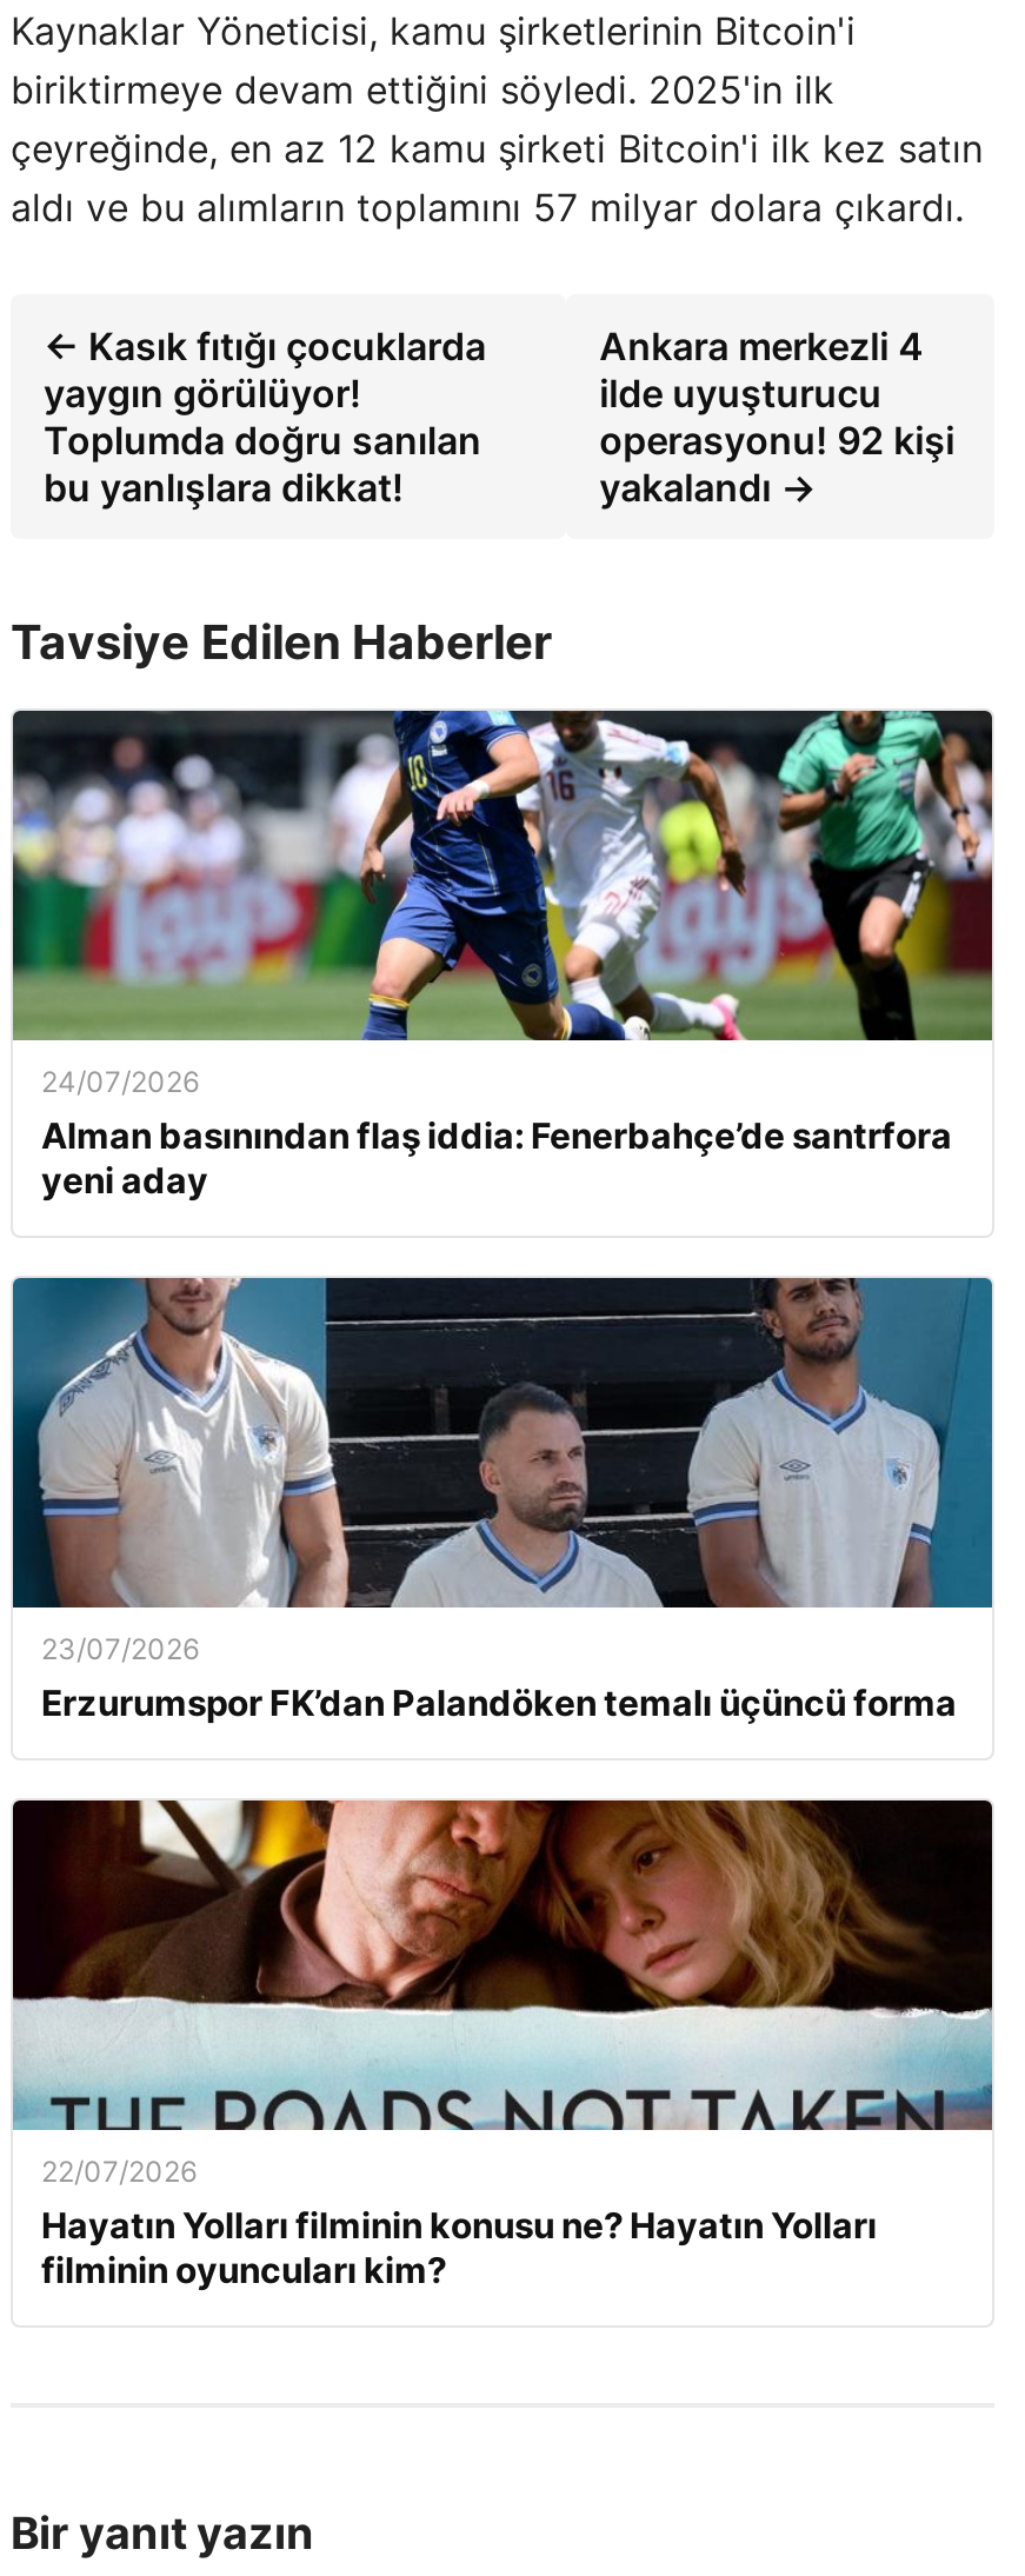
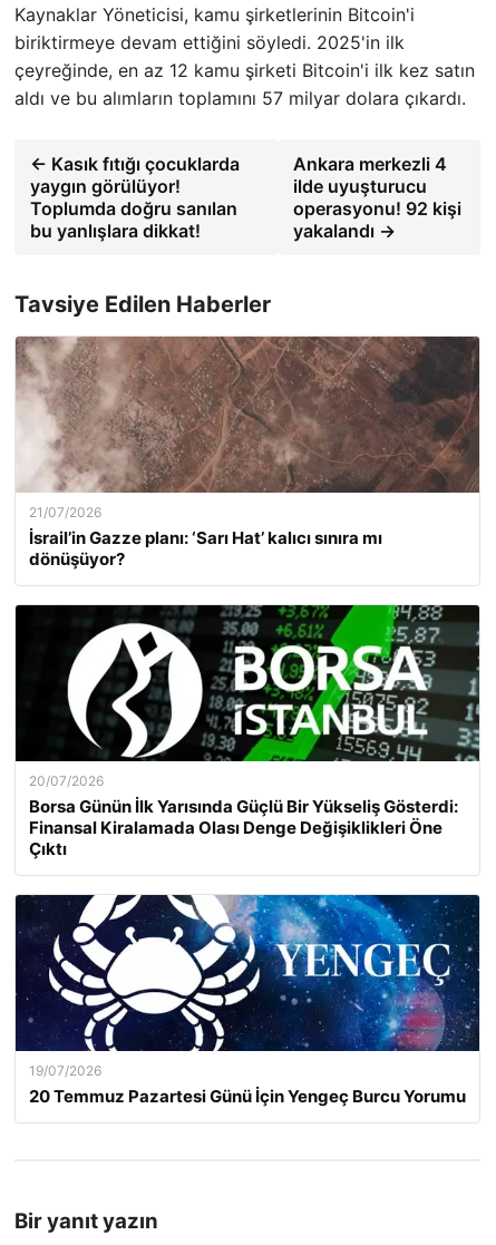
[11,708,992,1202] [image] | 24/07/2026 | Alman basınından flaş iddia: Fenerbahçe’de santrfora | yeni aday -> [14,335,479,569] [image] | 21/07/2026 | İsrail’in Gazze planı: ‘Sarı Hat’ kalıcı sınıra mı | dönüşüyor?
[11,1276,994,1724] [image] | 23/07/2026 | Erzurumspor FK’dan Palandöken temalı üçüncü forma -> [14,604,480,859] [image] | 20/07/2026 | Borsa Günün İlk Yarısında Güçlü Bir Yükseliş Gösterdi: | Finansal Kiralamada Olası Denge Değişiklikleri Öne | Çıktı
[11,1798,994,2291] [image] | 22/07/2026 | Hayatın Yolları filminin konusu ne? Hayatın Yolları | filminin oyuncuları kim? -> [14,874,480,1106] [image] | 19/07/2026 | 20 Temmuz Pazartesi Günü İçin Yengeç Burcu Yorumu

